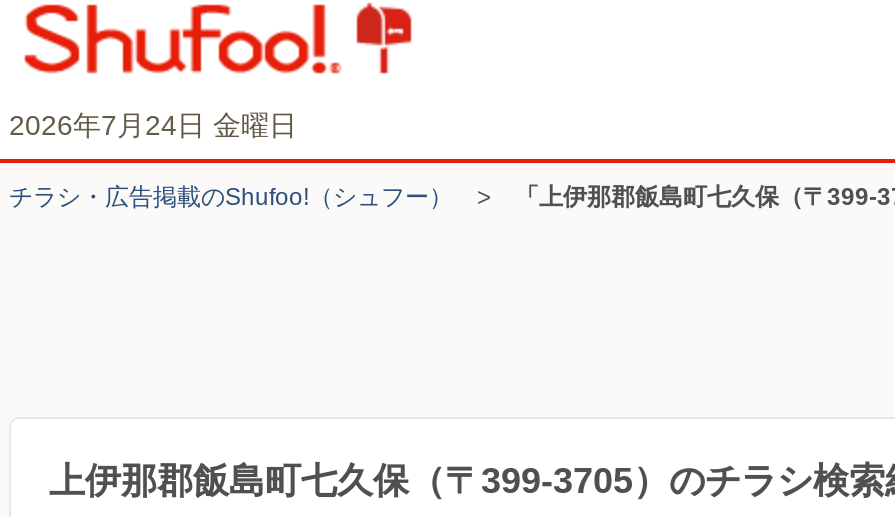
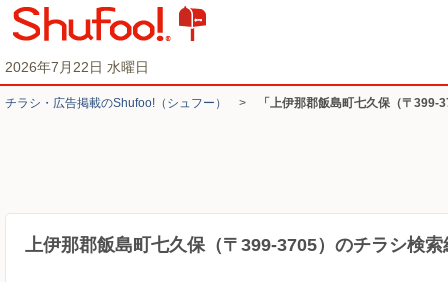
[9,109,297,141] 2026年7月24日 金曜日 -> [5,59,149,75] 2026年7月22日 水曜日

